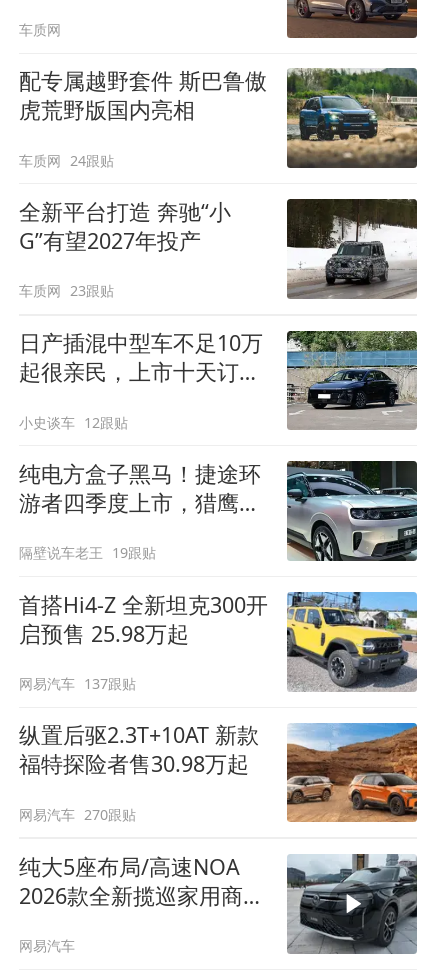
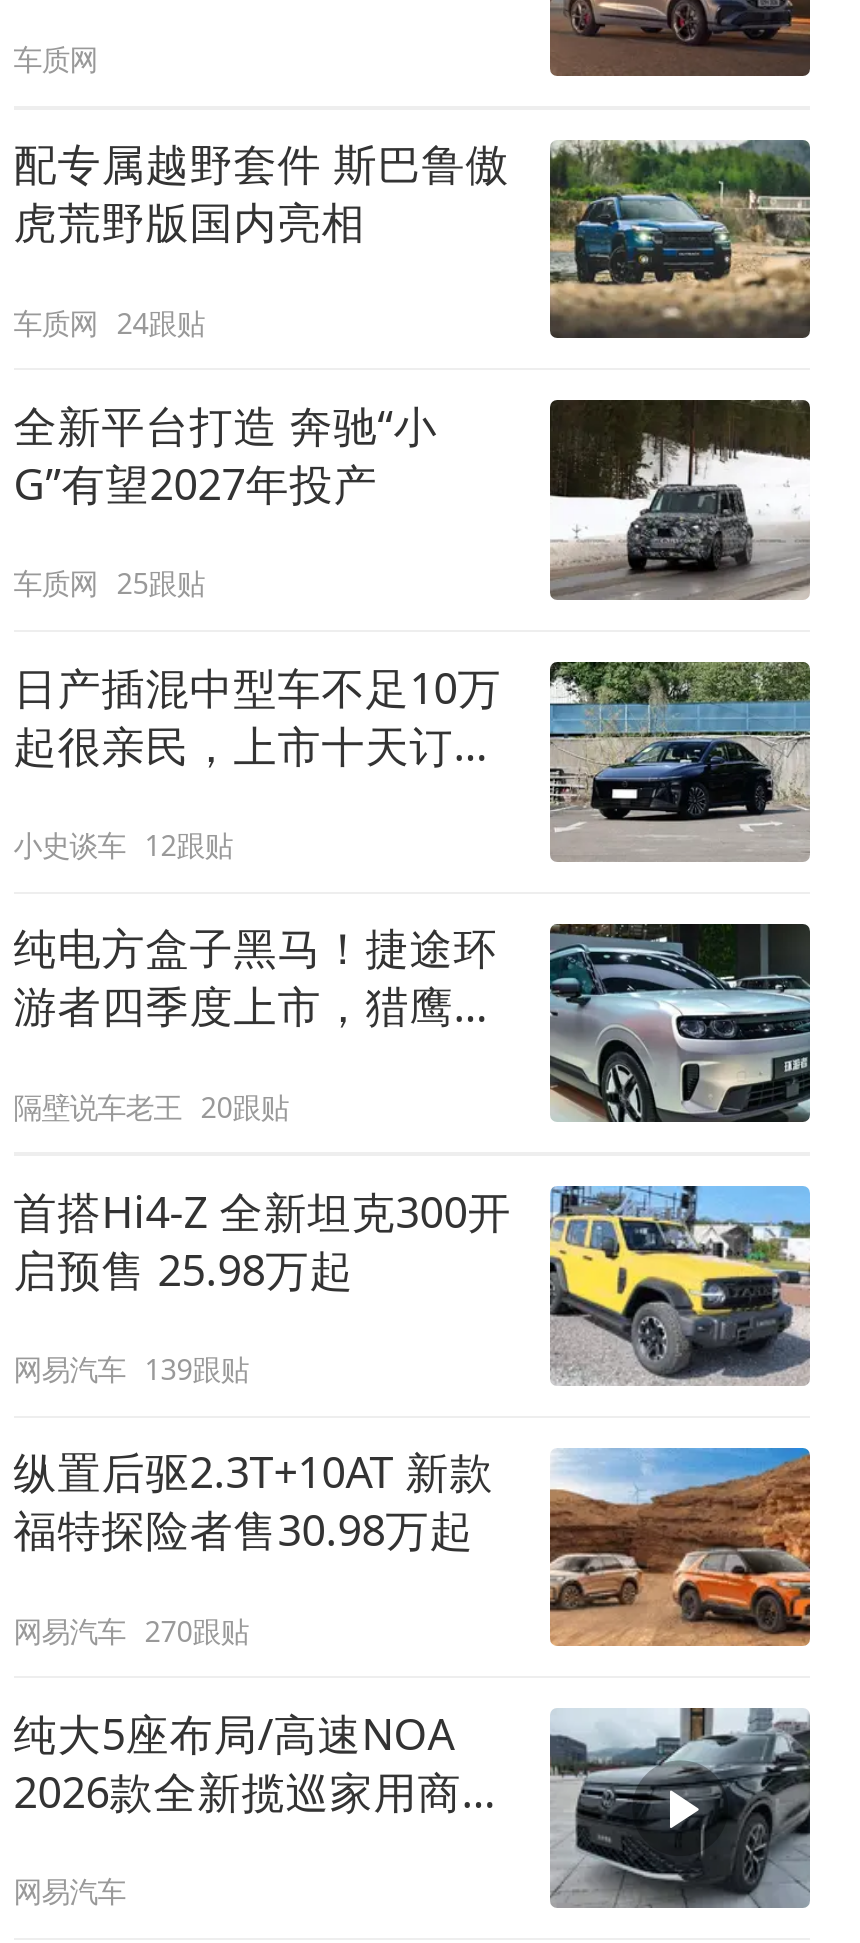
[19,281,114,300] 车质网 23跟贴 -> [13,564,205,602] 车质网 25跟贴
[19,543,156,562] 隔壁说车老王 19跟贴 -> [13,1087,289,1125] 隔壁说车老王 20跟贴
[19,674,136,693] 网易汽车 137跟贴 -> [13,1350,249,1388] 网易汽车 139跟贴

